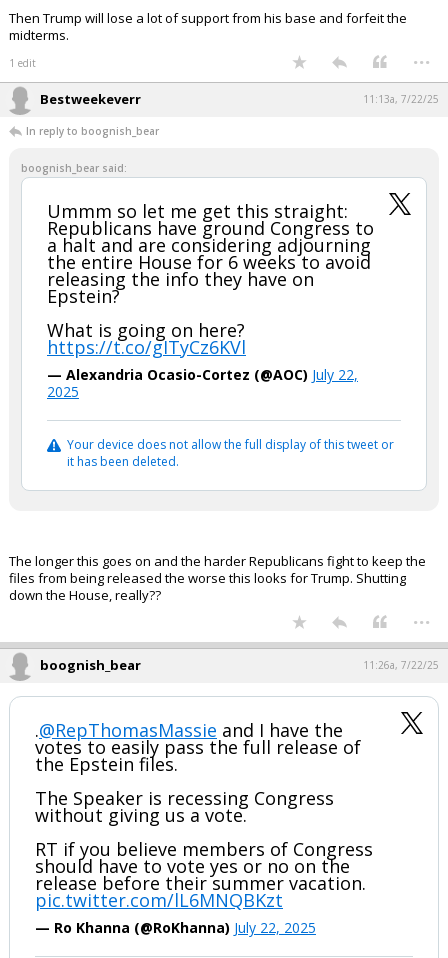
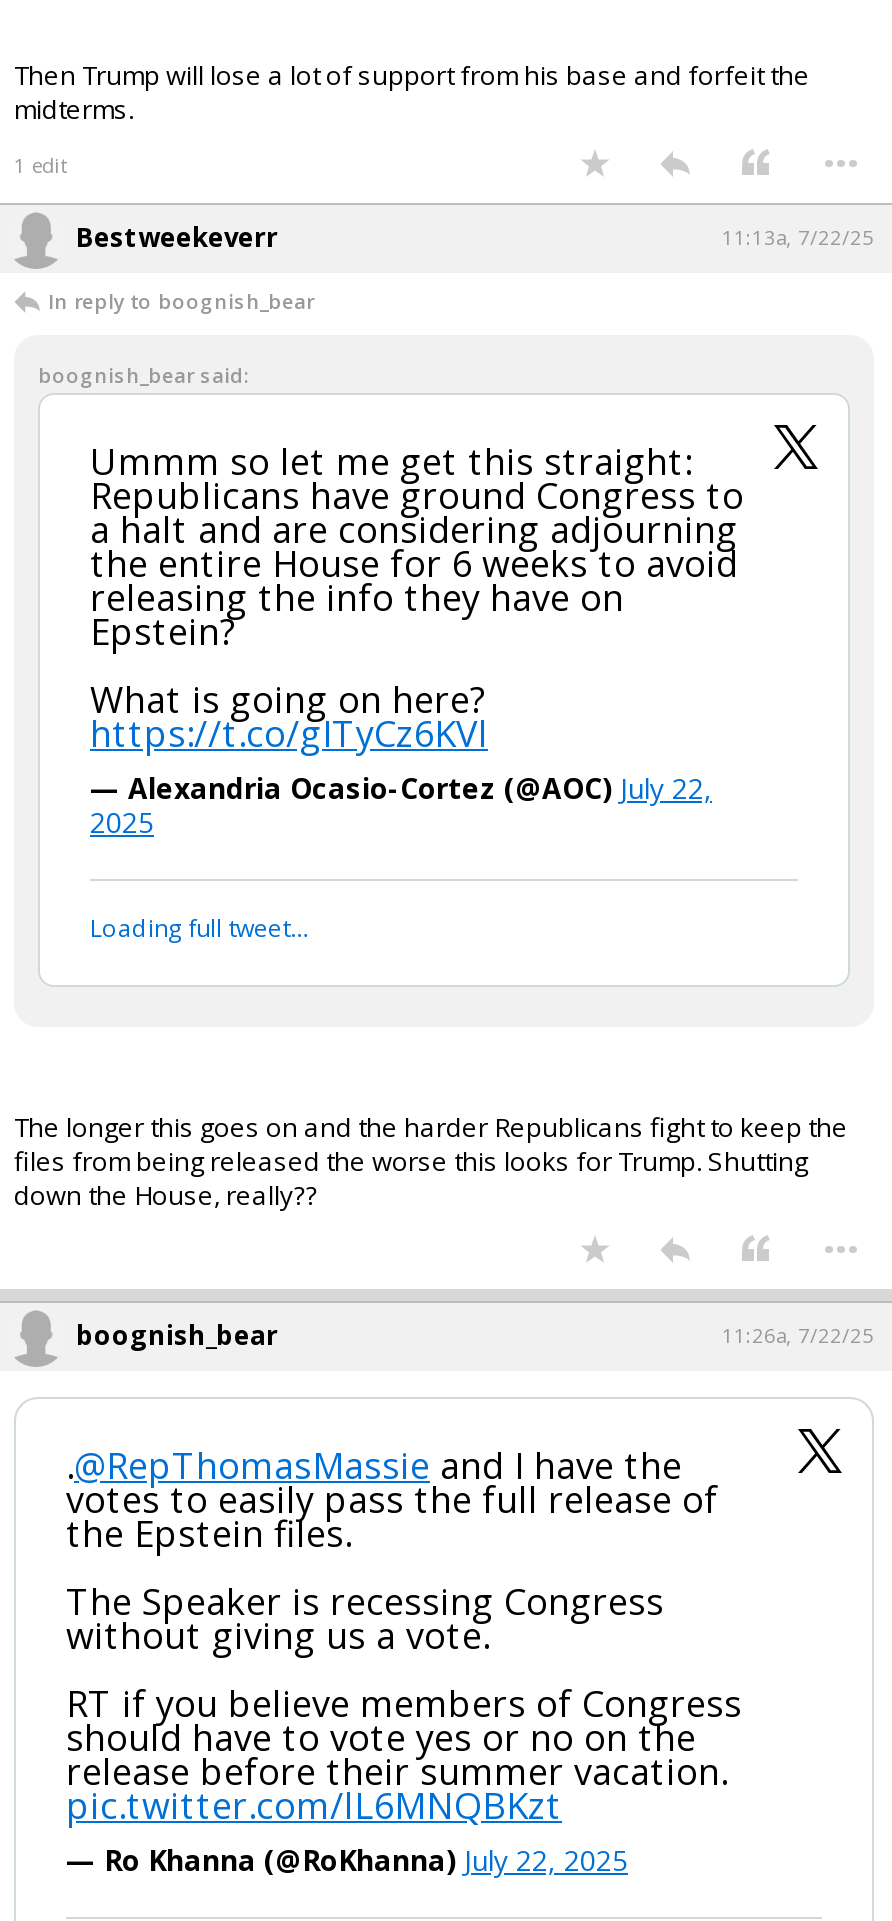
[67,436,394,470] Your device does not allow the full display of this tweet or | it has been deleted. -> [90,911,308,945] Loading full tweet…

